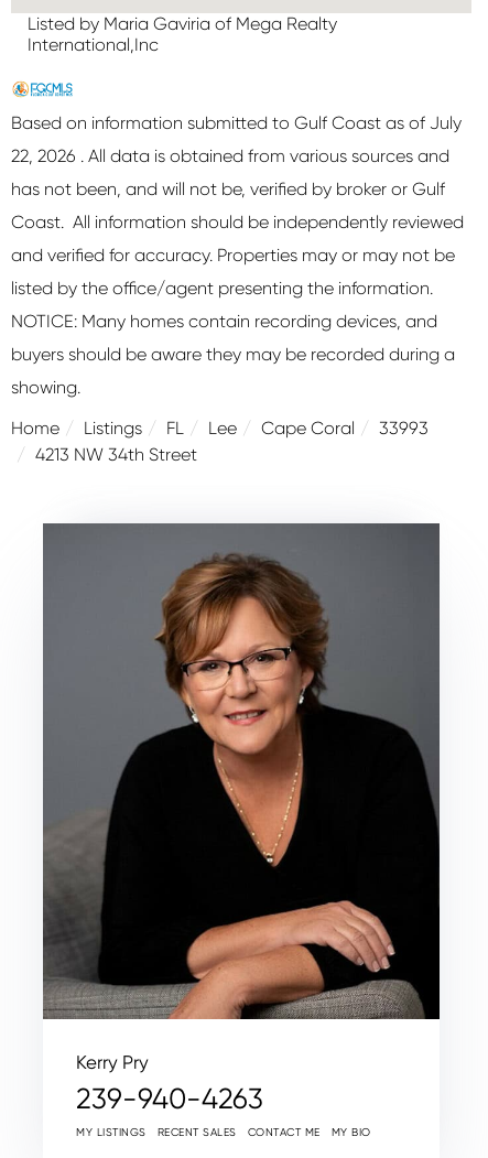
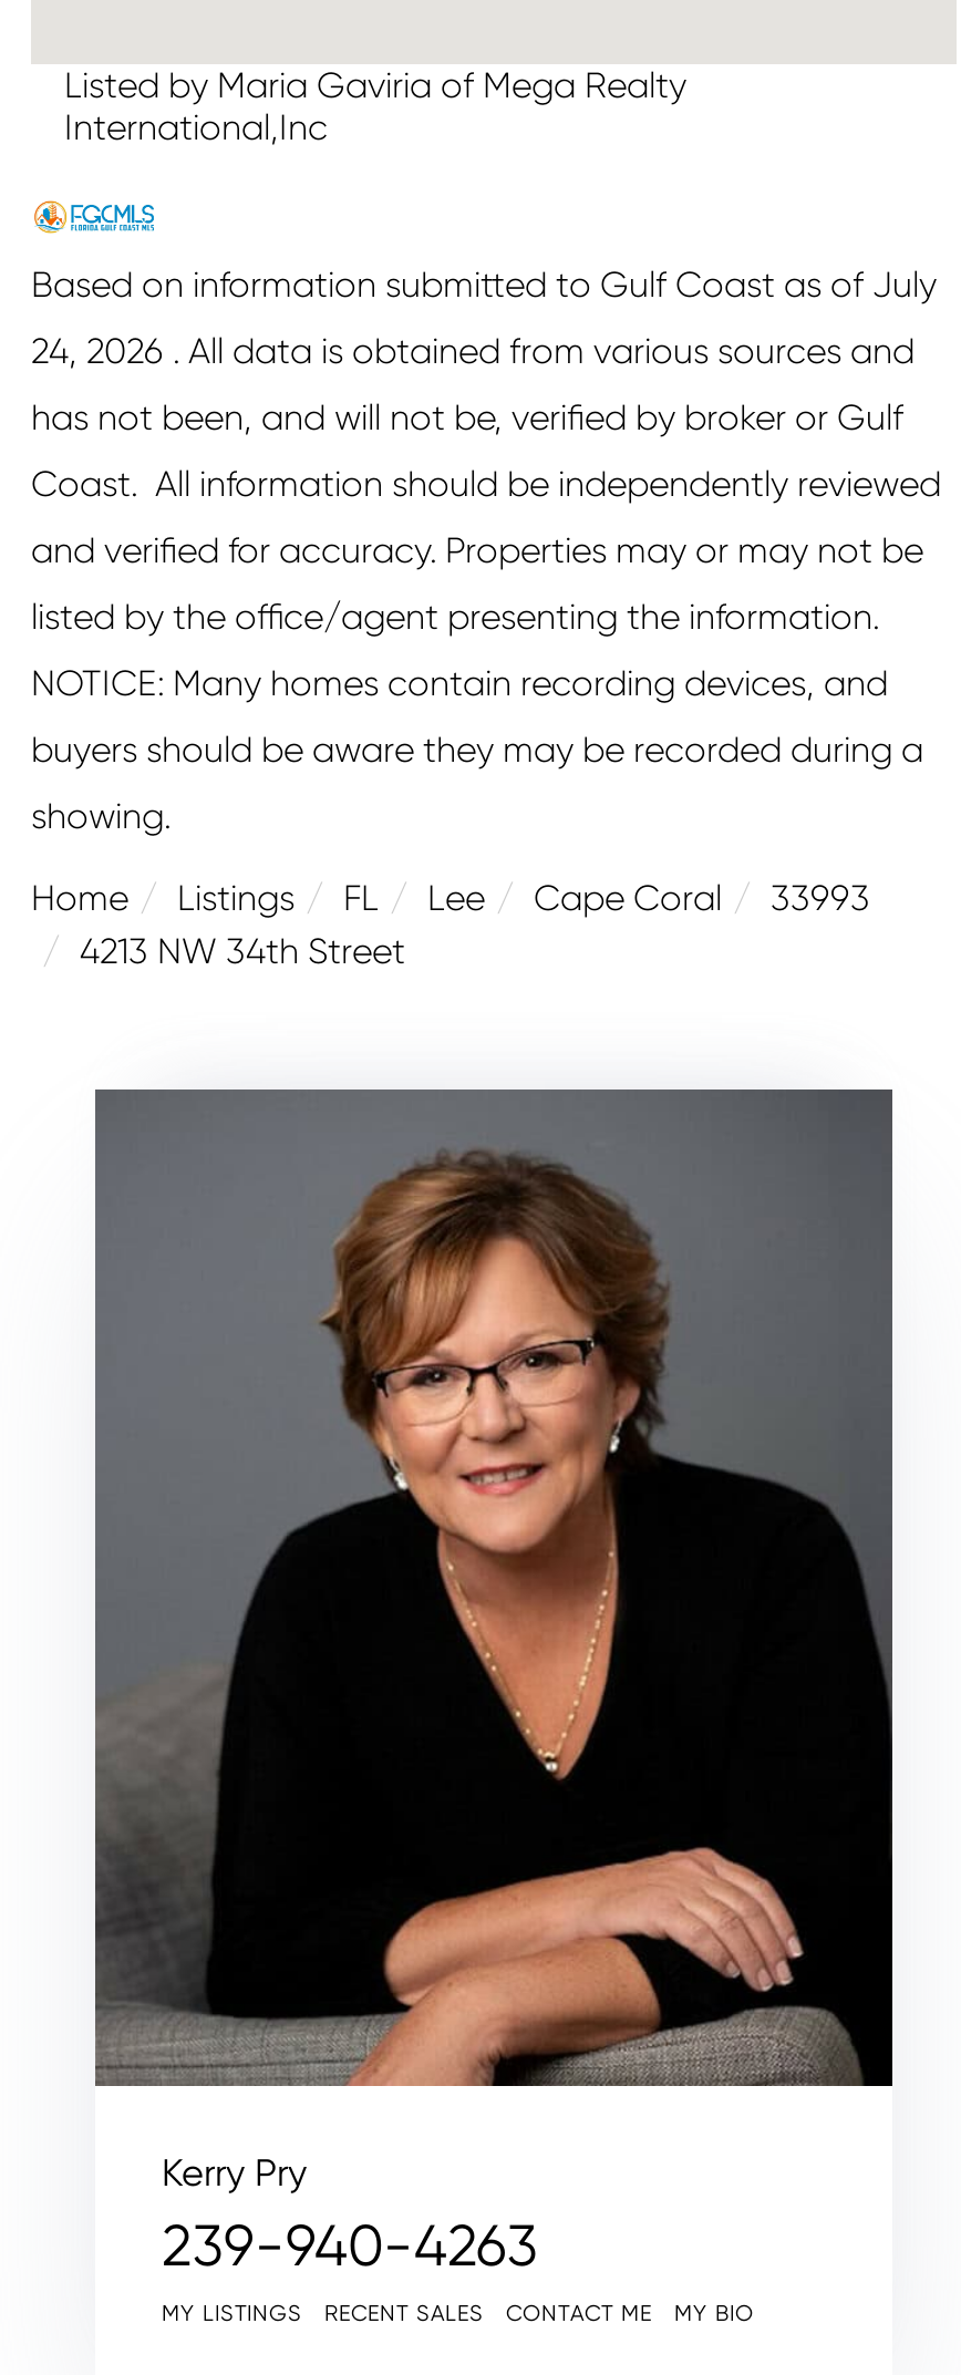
[11,145,449,166] 22, 2026 . All data is obtained from various sources and -> [31,329,914,371] 24, 2026 . All data is obtained from various sources and

